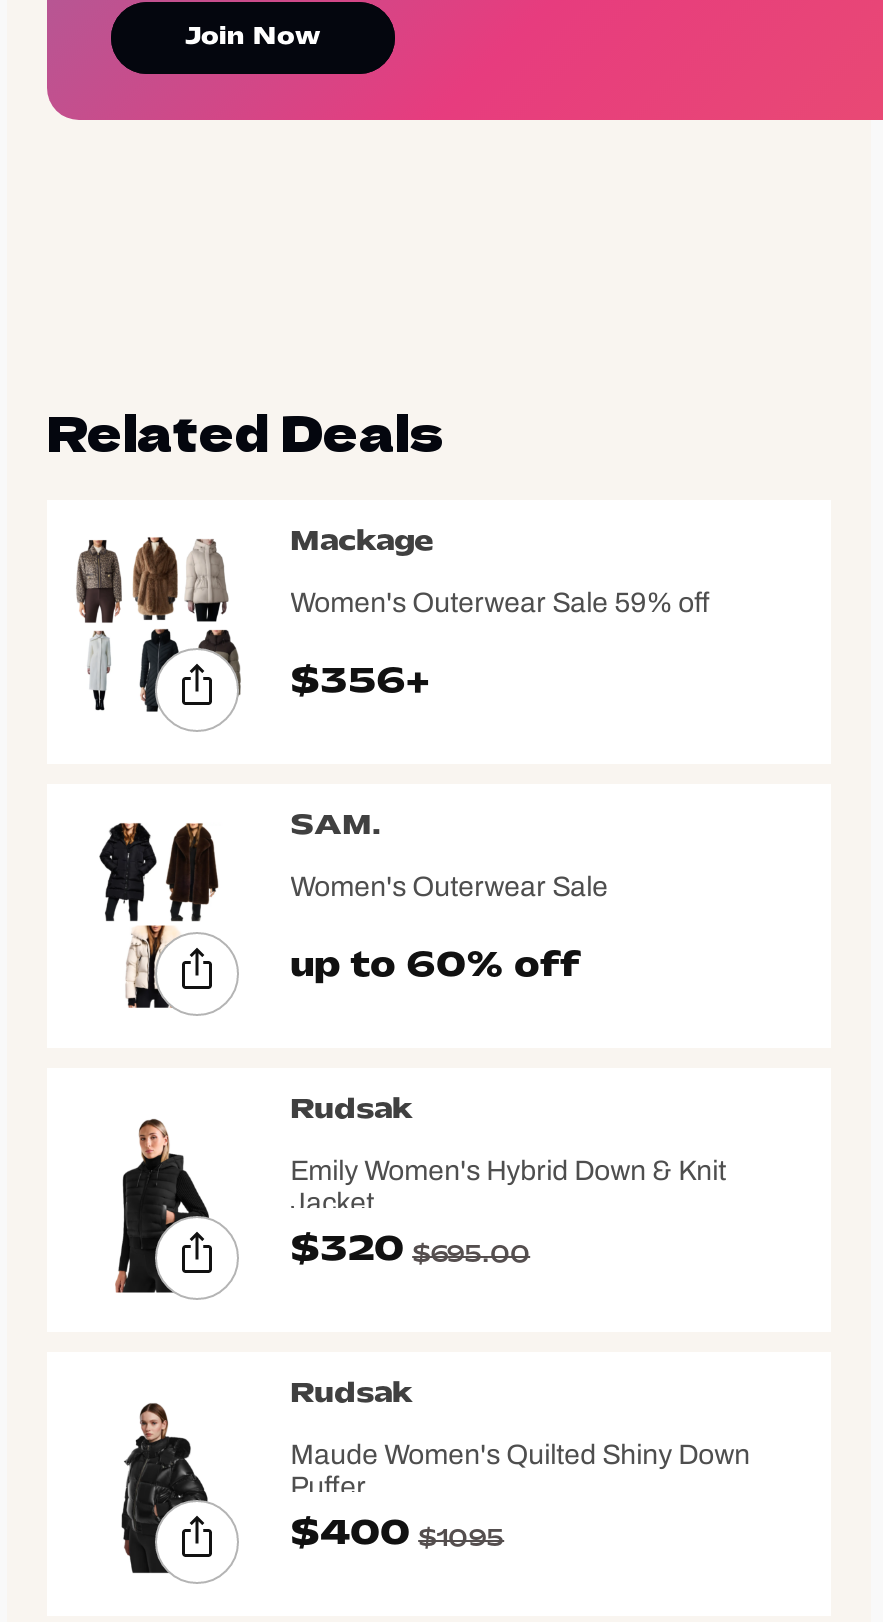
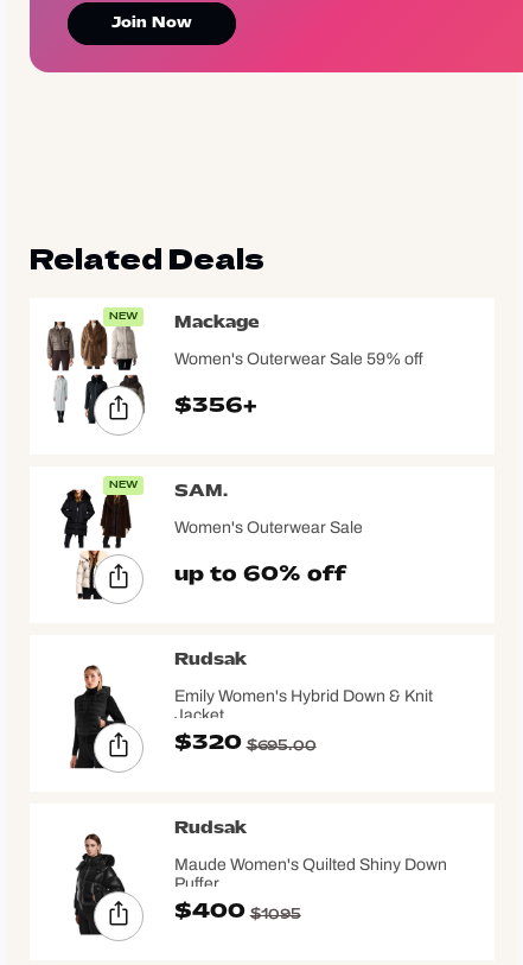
none -> [109,310,137,322] NEW
none -> [109,479,137,491] NEW

